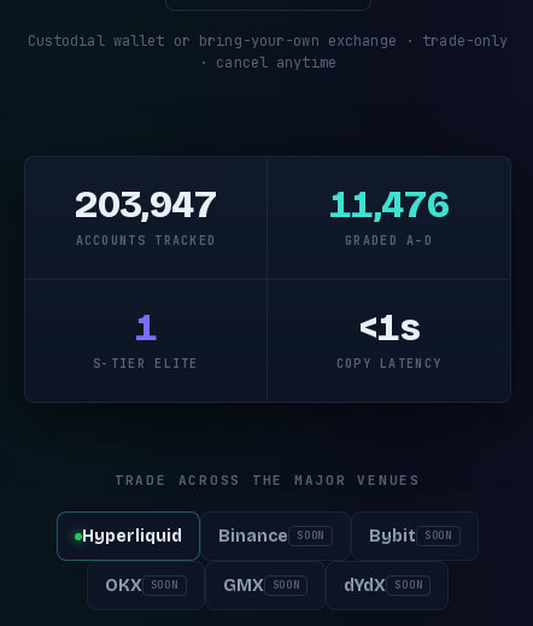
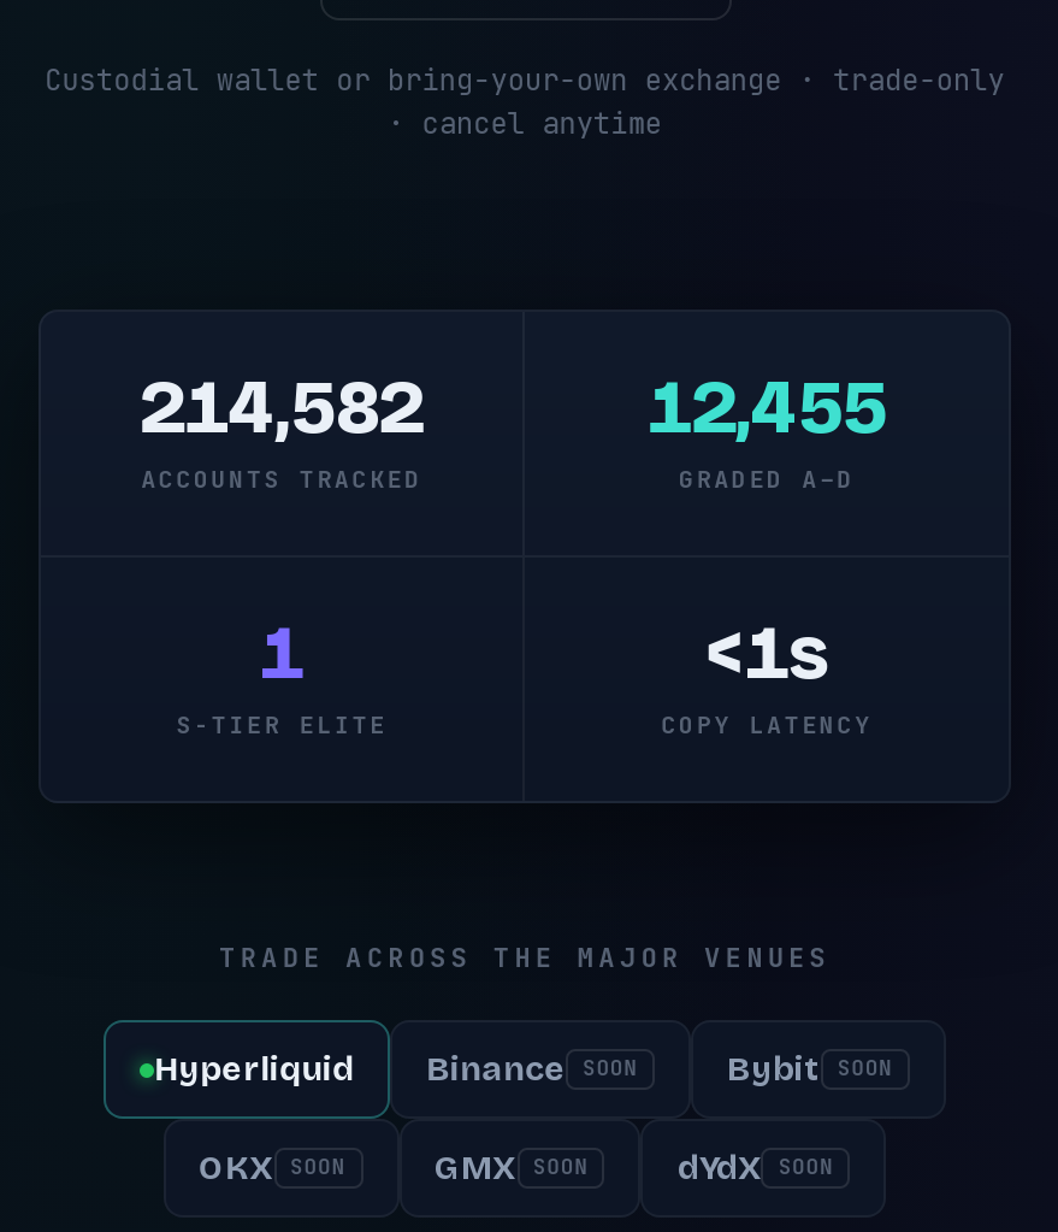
[75,182,217,227] 203,947 -> [140,362,423,452] 214,582
[329,182,449,227] 11,476 -> [647,362,886,452] 12,455

